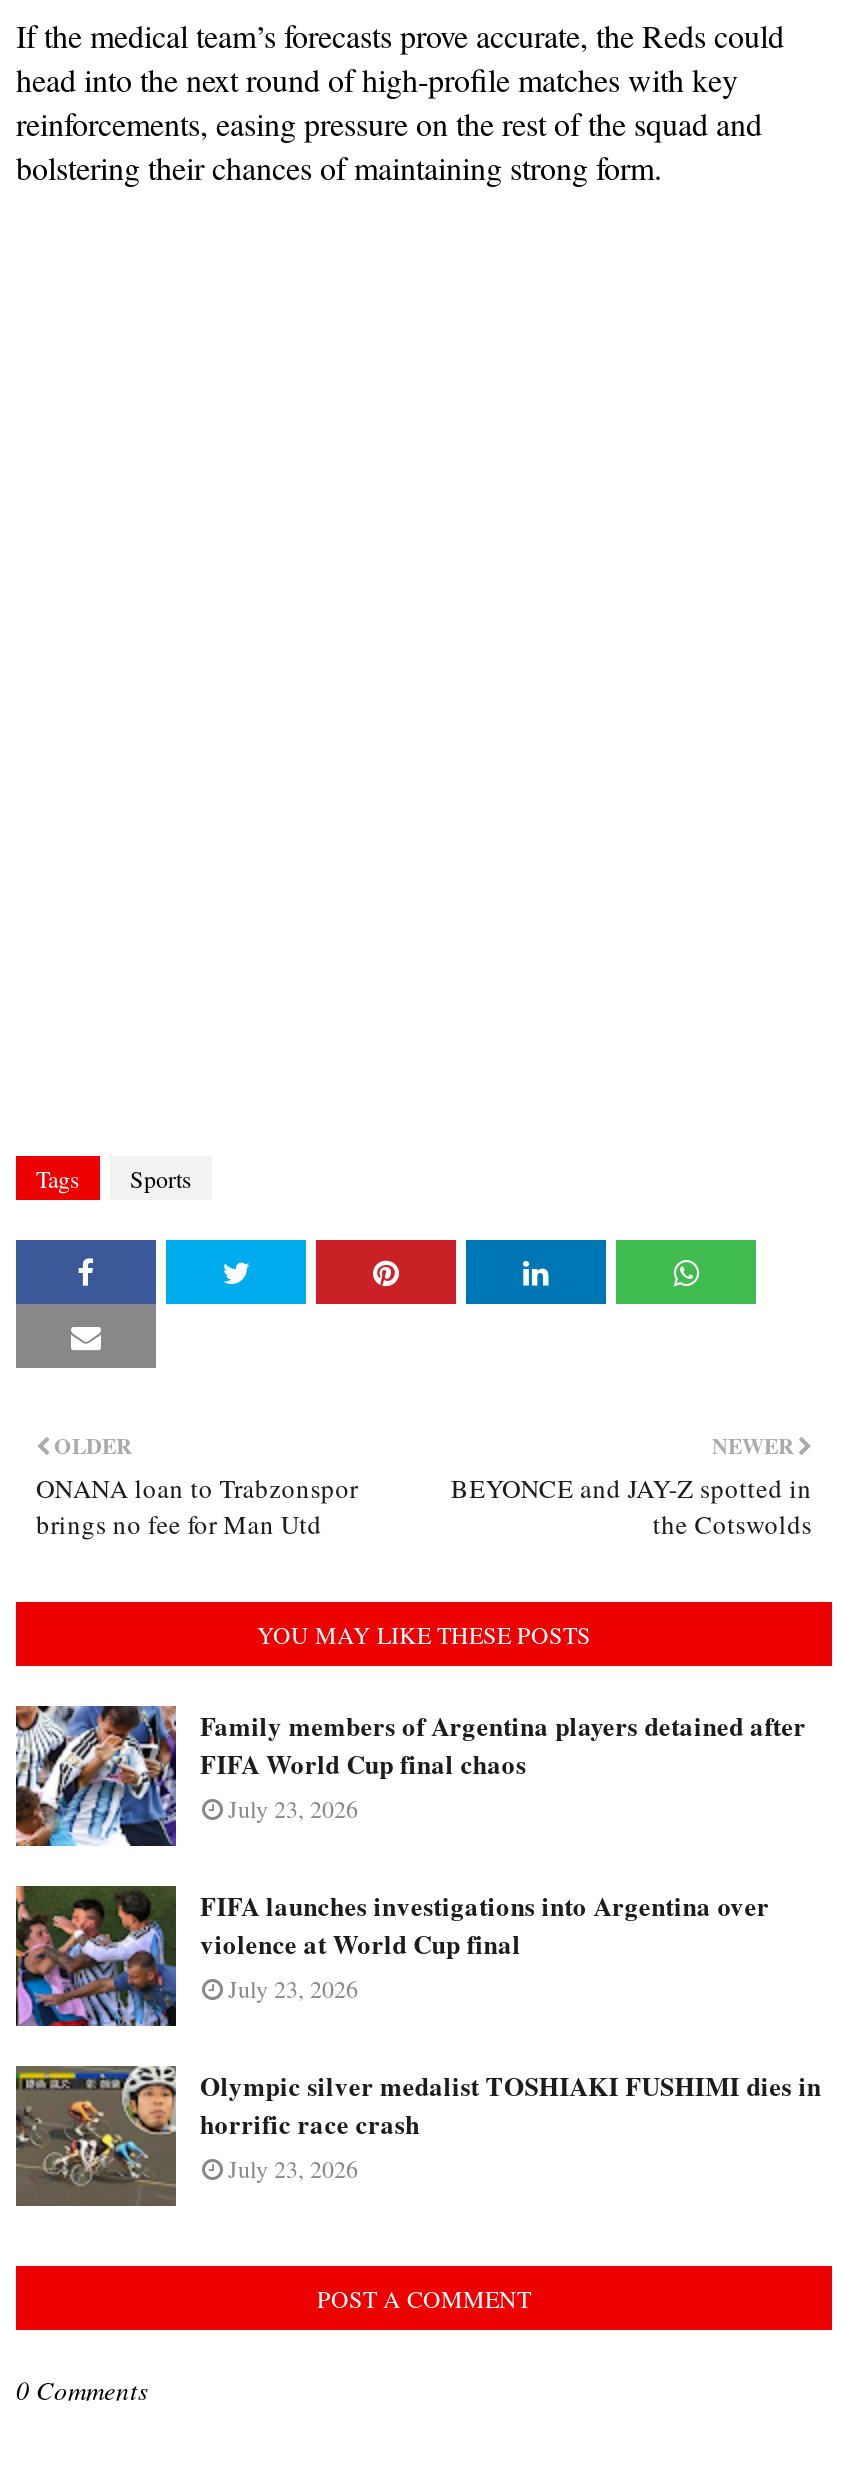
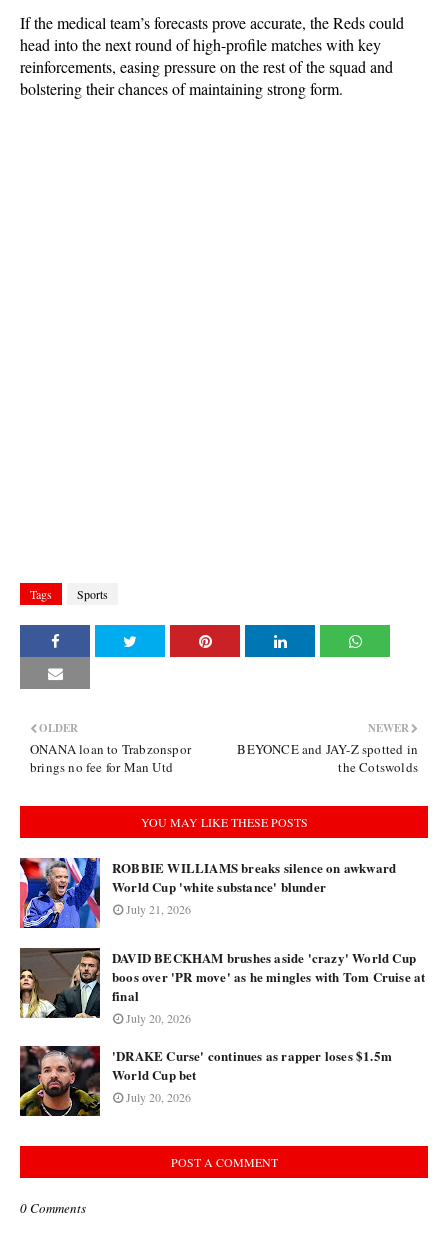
[14,1704,806,1848] [image] | Family members of Argentina players detained after | FIFA World Cup final chaos | July 23, 2026 -> [19,857,396,929] [image] | ROBBIE WILLIAMS breaks silence on awkward | World Cup 'white substance' blunder | July 21, 2026
[14,1886,769,2028] [image] | FIFA launches investigations into Argentina over | violence at World Cup final | July 23, 2026 -> [19,948,425,1026] [image] | DAVID BECKHAM brushes aside 'crazy' World Cup | boos over 'PR move' as he mingles with Tom Cruise at | final | July 20, 2026
[16,2064,821,2206] [image] | Olympic silver medalist TOSHIAKI FUSHIMI dies in | horrific race crash | July 23, 2026 -> [19,1045,392,1116] [image] | 'DRAKE Curse' continues as rapper loses $1.5m | World Cup bet | July 20, 2026

